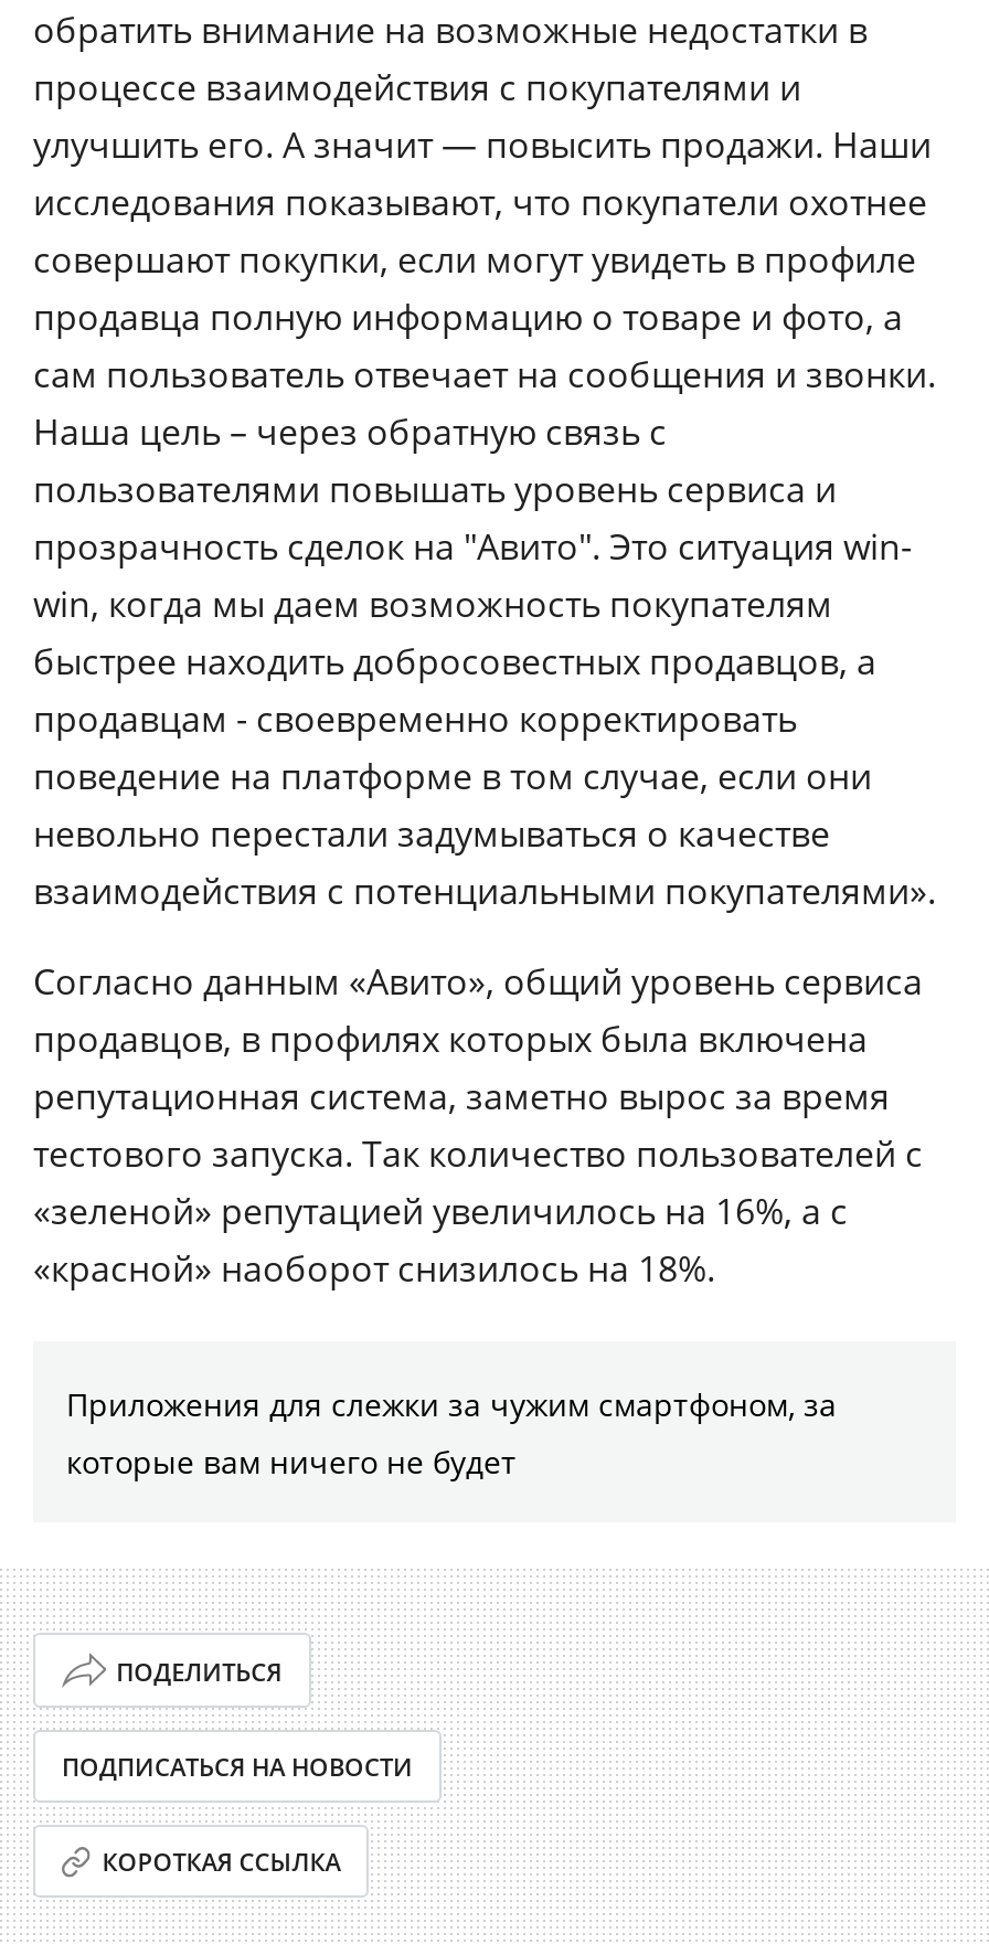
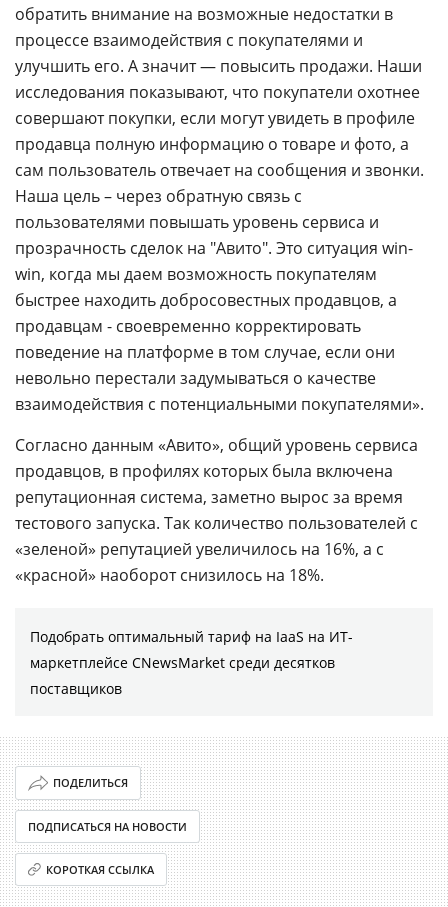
[66,1384,837,1483] Приложения для слежки за чужим смартфоном, за | которые вам ничего не будет -> [30,627,353,698] Подобрать оптимальный тариф на IaaS на ИТ- | маркетплейсе CNewsMarket среди десятков | поставщиков

